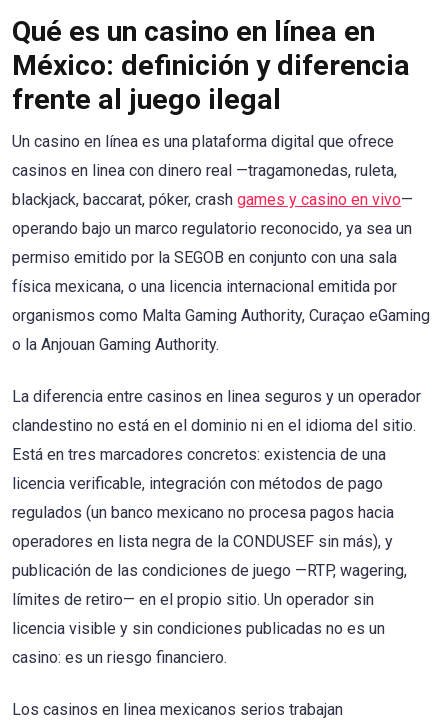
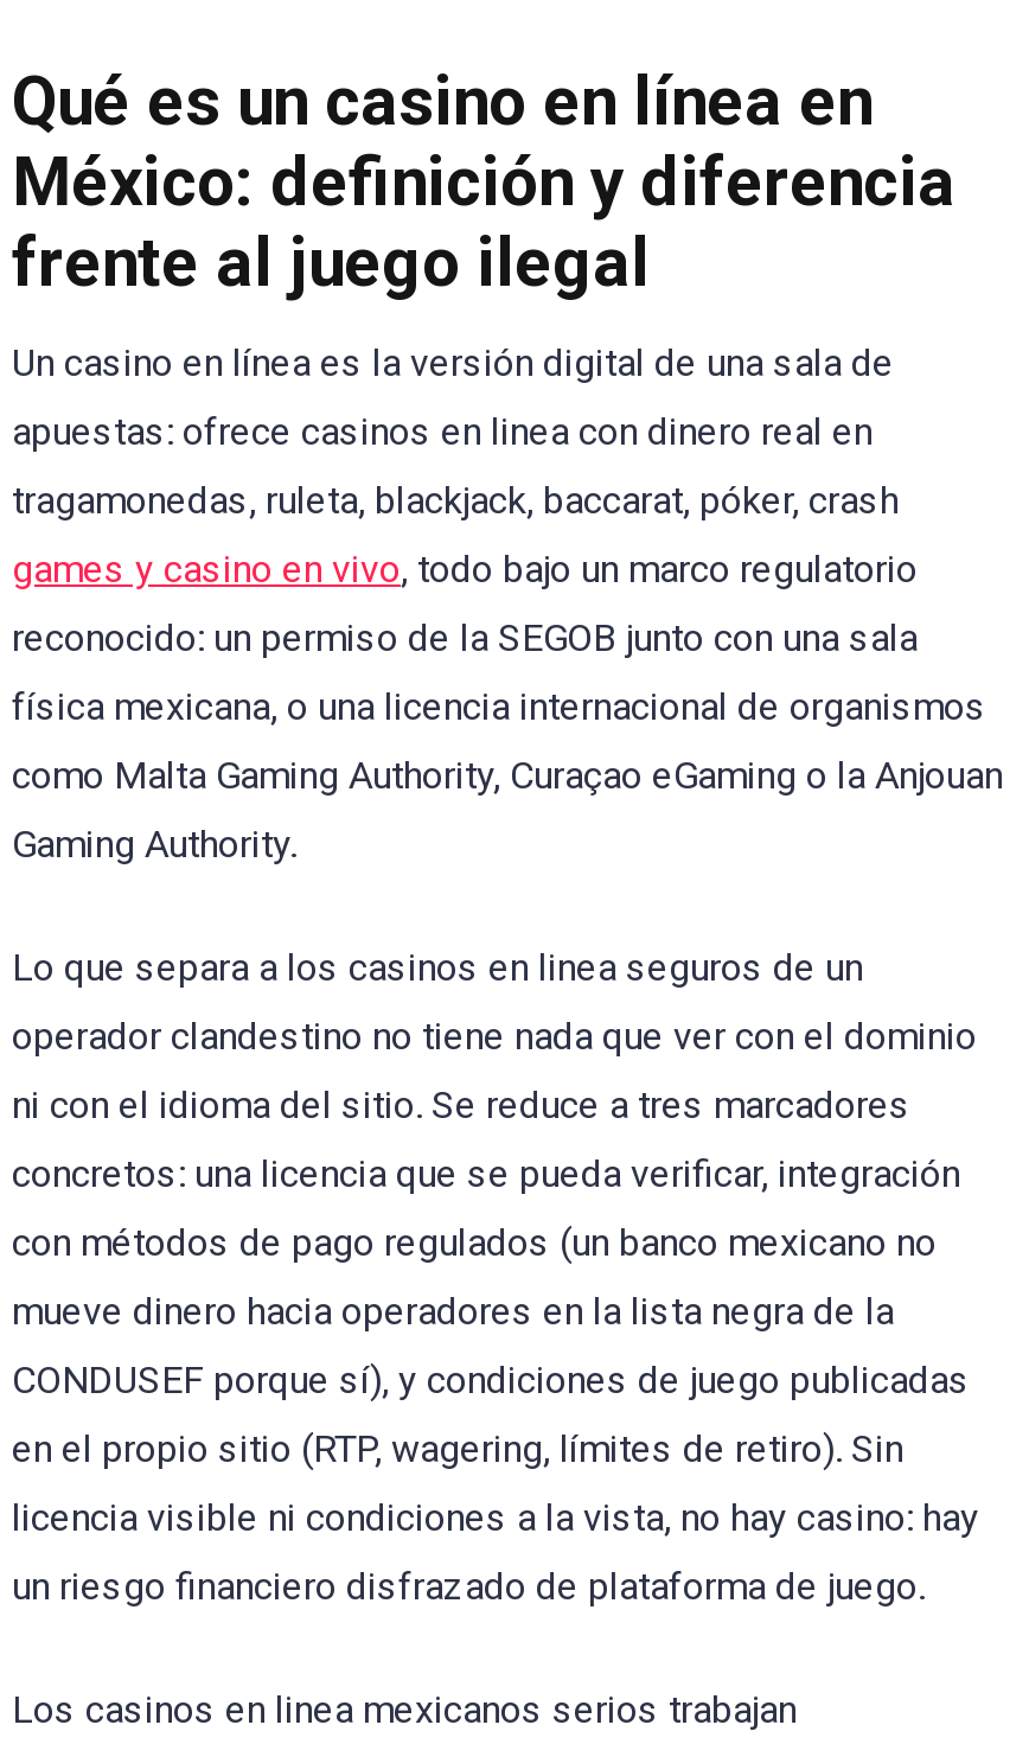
[12,132,394,151] Un casino en línea es una plataforma digital que ofrece -> [12,340,894,385] Un casino en línea es la versión digital de una sala de
[12,161,397,180] casinos en linea con dinero real —tragamonedas, ruleta, -> [12,408,873,453] apuestas: ofrece casinos en linea con dinero real en
[12,190,413,209] blackjack, baccarat, póker, crash games y casino en vivo— -> [12,477,899,522] tragamonedas, ruleta, blackjack, baccarat, póker, crash
[12,219,412,238] operando bajo un marco regulatorio reconocido, ya sea un -> [12,546,918,591] games y casino en vivo, todo bajo un marco regulatorio
[12,248,397,267] permiso emitido por la SEGOB en conjunto con una sala -> [12,615,918,660] reconocido: un permiso de la SEGOB junto con una sala
[12,277,397,296] física mexicana, o una licencia internacional emitida por -> [12,683,986,728] física mexicana, o una licencia internacional de organismos
[12,306,430,325] organismos como Malta Gaming Authority, Curaçao eGaming -> [12,752,1003,797] como Malta Gaming Authority, Curaçao eGaming o la Anjouan
[12,335,219,354] o la Anjouan Gaming Authority. -> [12,821,296,866] Gaming Authority.
[12,387,421,406] La diferencia entre casinos en linea seguros y un operador -> [12,945,863,990] Lo que separa a los casinos en linea seguros de un
[12,416,416,435] clandestino no está en el dominio ni en el idioma del sitio. -> [12,1013,977,1058] operador clandestino no tiene nada que ver con el dominio
[12,445,386,464] Está en tres marcadores concretos: existencia de una -> [12,1082,910,1127] ni con el idioma del sitio. Se reduce a tres marcadores
[12,474,383,493] licencia verificable, integración con métodos de pago -> [12,1151,960,1196] concretos: una licencia que se pueda verificar, integración
[12,503,394,522] regulados (un banco mexicano no procesa pagos hacia -> [12,1220,937,1265] con métodos de pago regulados (un banco mexicano no
[12,532,393,551] operadores en lista negra de la CONDUSEF sin más), y -> [12,1288,894,1334] mueve dinero hacia operadores en la lista negra de la
[12,561,407,580] publicación de las condiciones de juego —RTP, wagering, -> [12,1357,970,1402] CONDUSEF porque sí), y condiciones de juego publicadas
[12,590,374,609] límites de retiro— en el propio sitio. Un operador sin -> [12,1426,903,1471] en el propio sitio (RTP, wagering, límites de retiro). Sin
[12,619,385,638] licencia visible y sin condiciones publicadas no es un -> [12,1495,979,1540] licencia visible ni condiciones a la vista, no hay casino: hay
[12,648,227,667] casino: es un riesgo financiero. -> [12,1564,925,1609] un riesgo financiero disfrazado de plataforma de juego.

